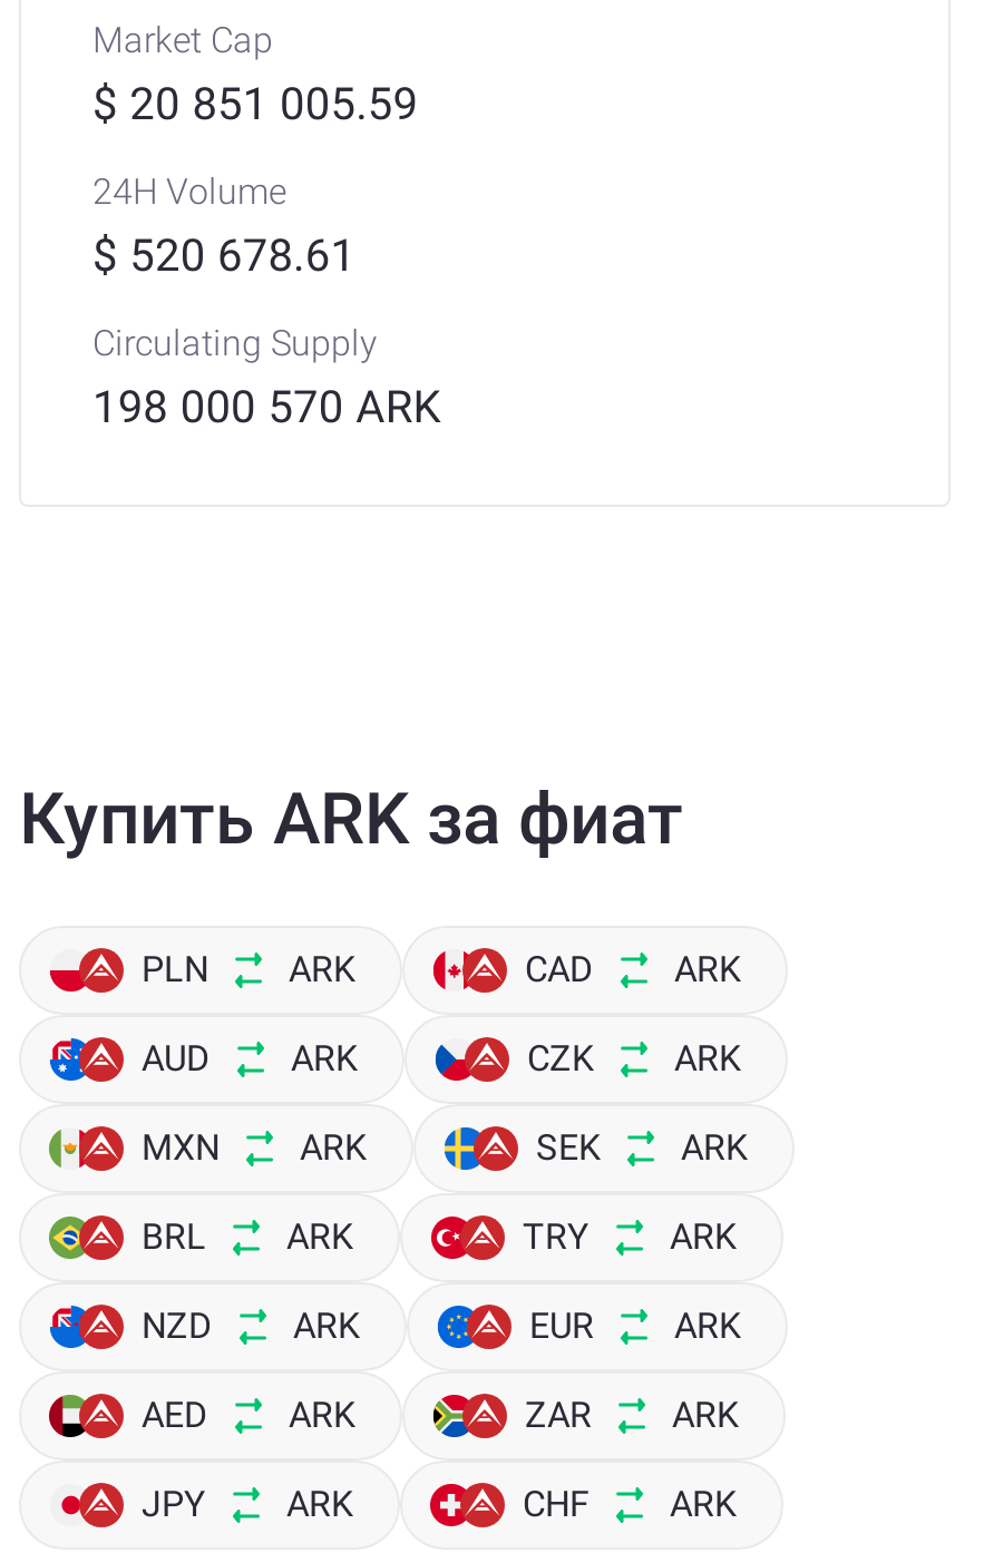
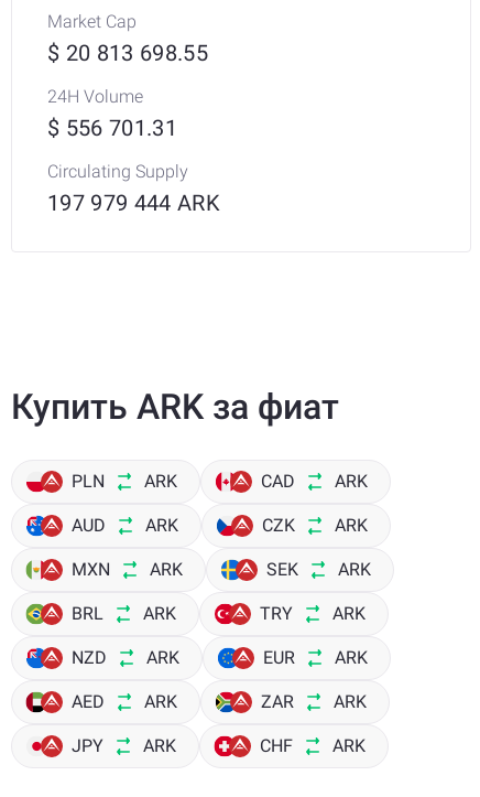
[92,77,418,130] $ 20 851 005.59 -> [47,40,208,66] $ 20 813 698.55
[92,228,356,282] $ 520 678.61 -> [47,115,177,141] $ 556 701.31
[92,380,443,433] 198 000 570 ARK -> [47,190,220,216] 197 979 444 ARK

